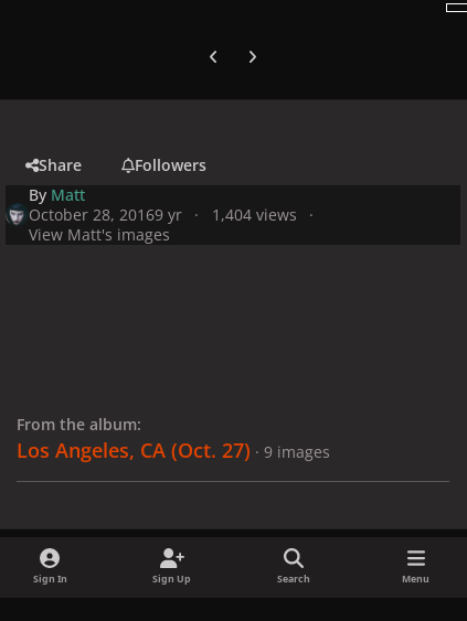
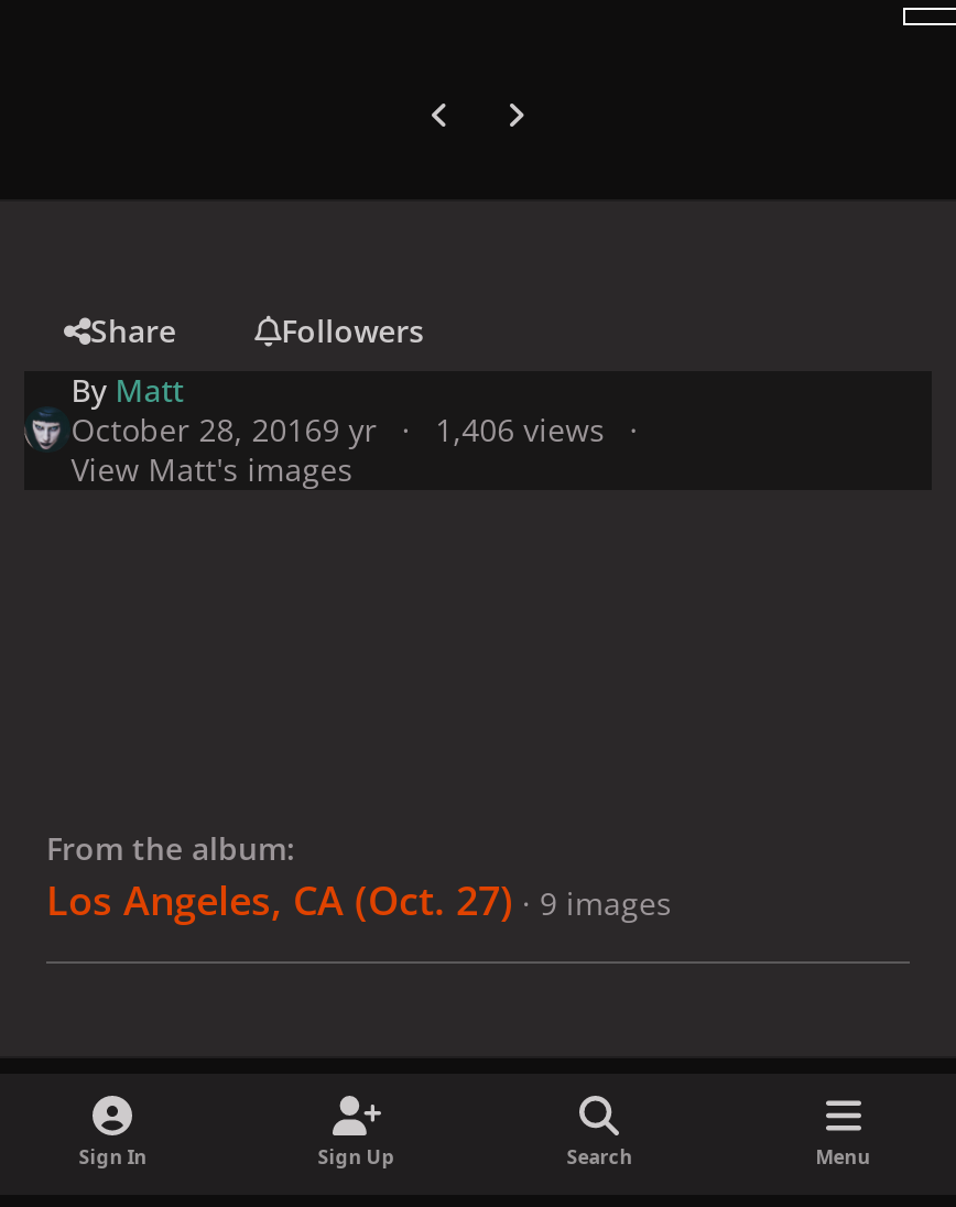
[29,204,297,224] October 28, 20169 yr 1,404 views -> [71,407,605,449] October 28, 20169 yr 1,406 views

